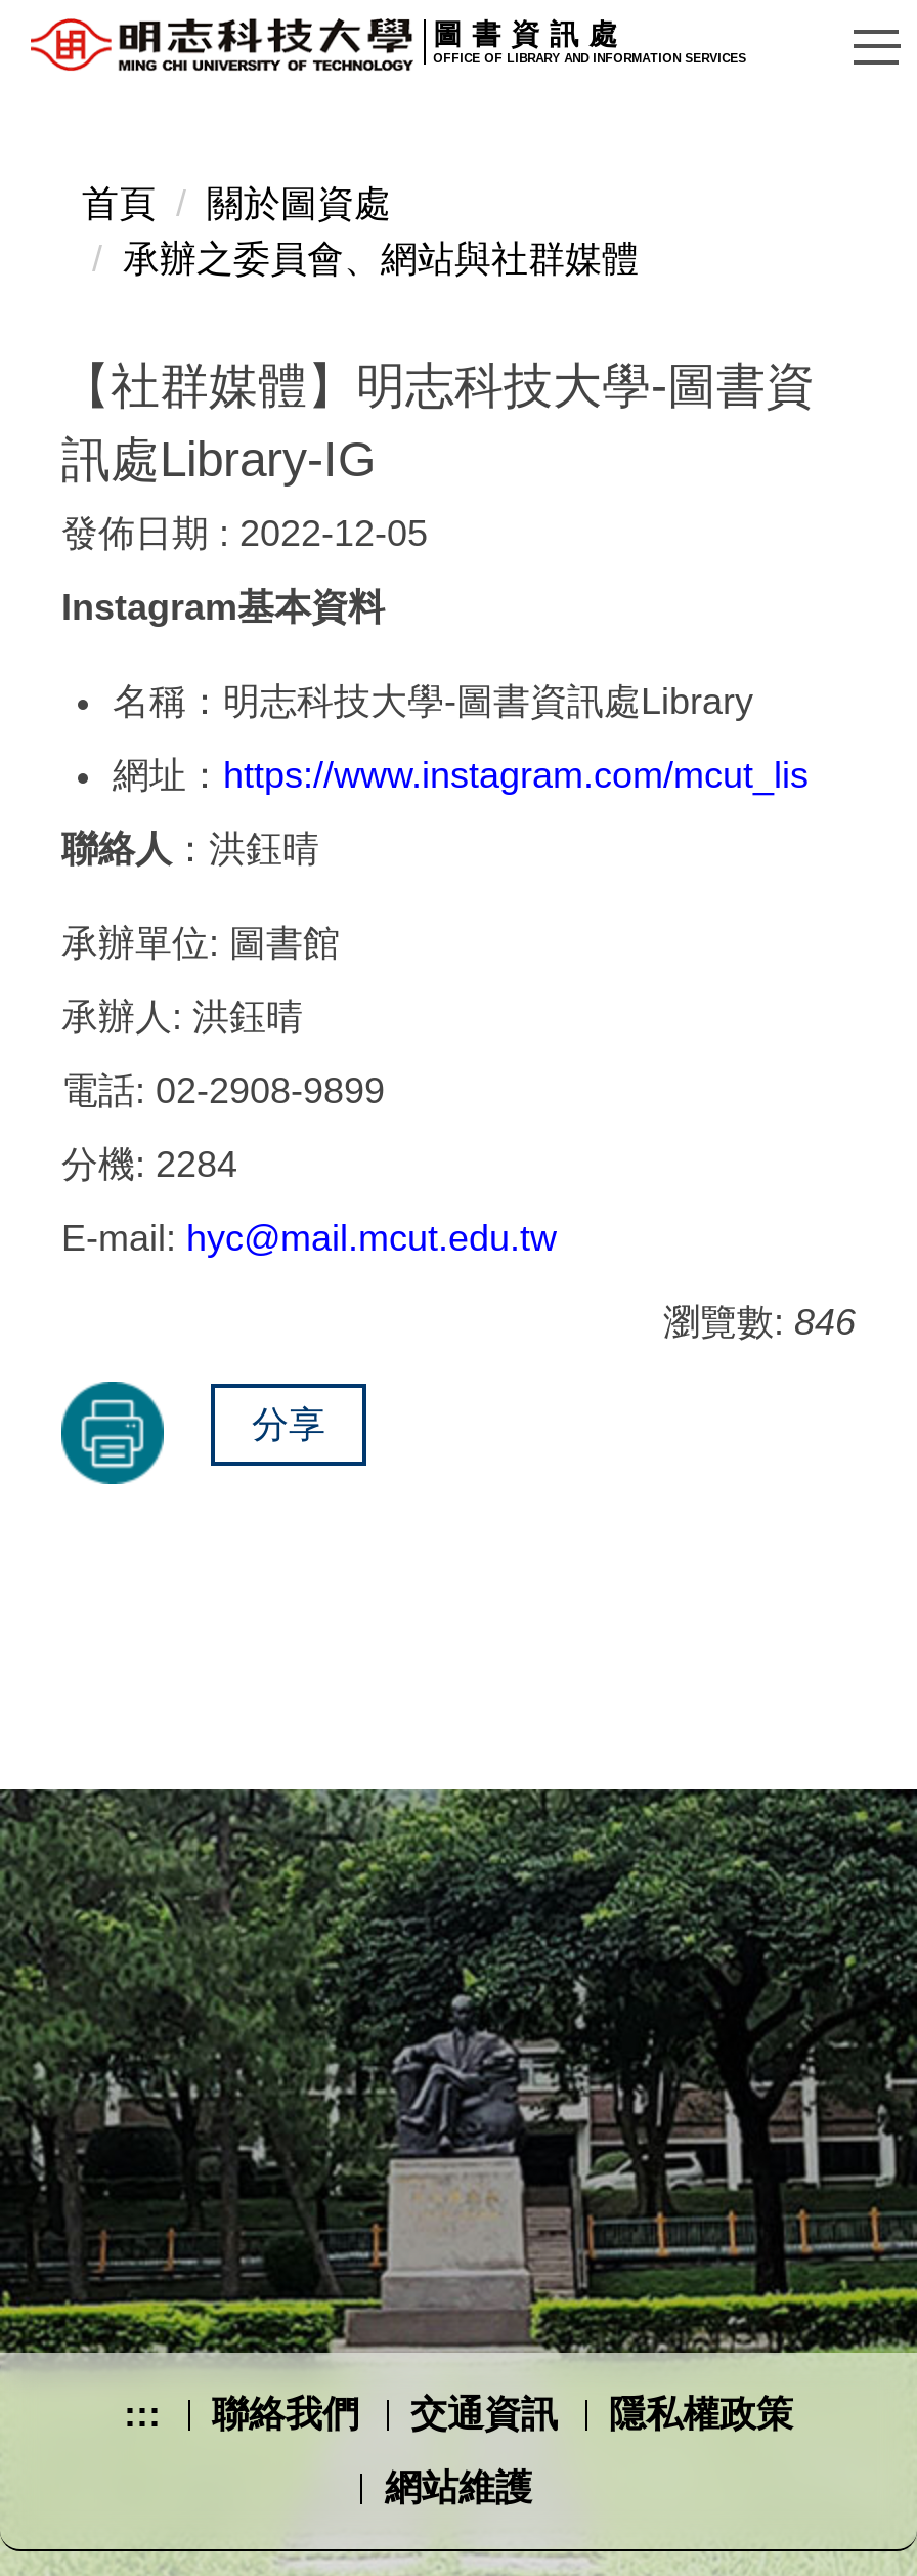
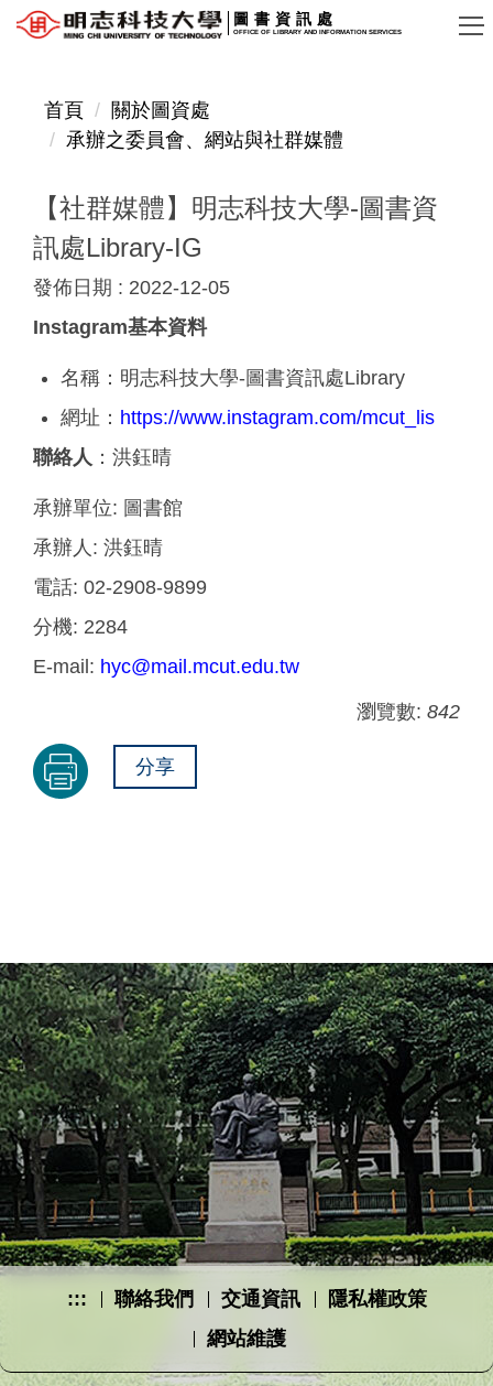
[663,1301,856,1342] 瀏覽數: 846 -> [357,700,460,722] 瀏覽數: 842

